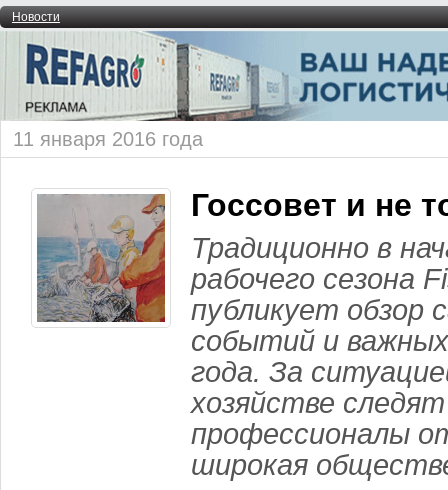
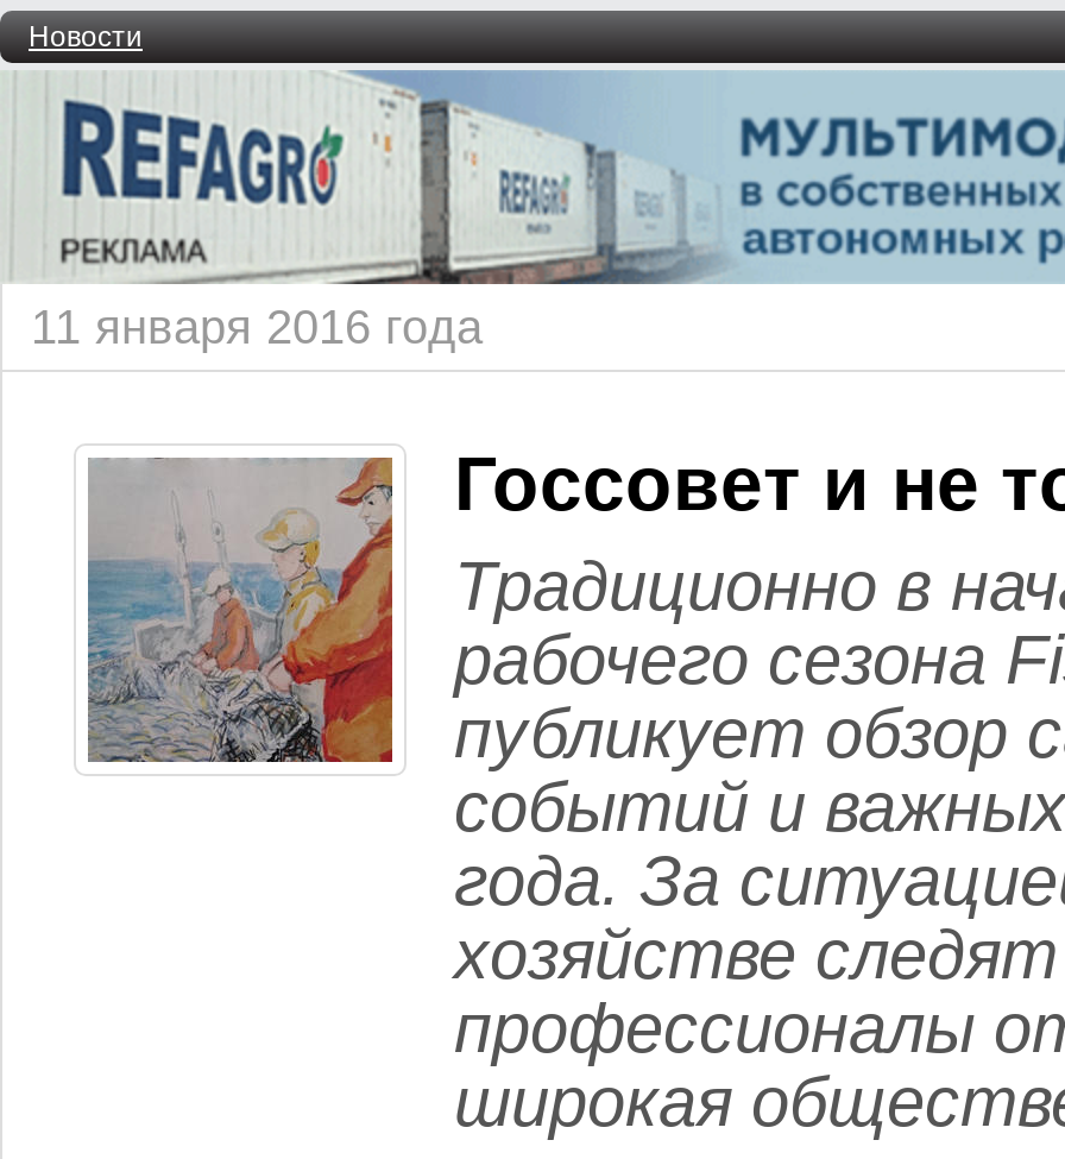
[299,51,445,112] [image] -> [713,115,1058,265] [image]

